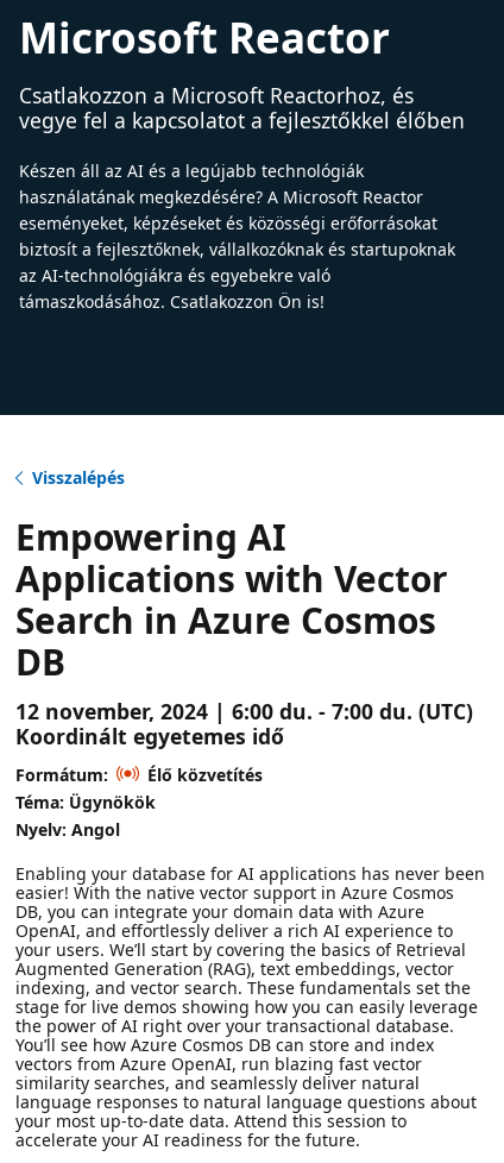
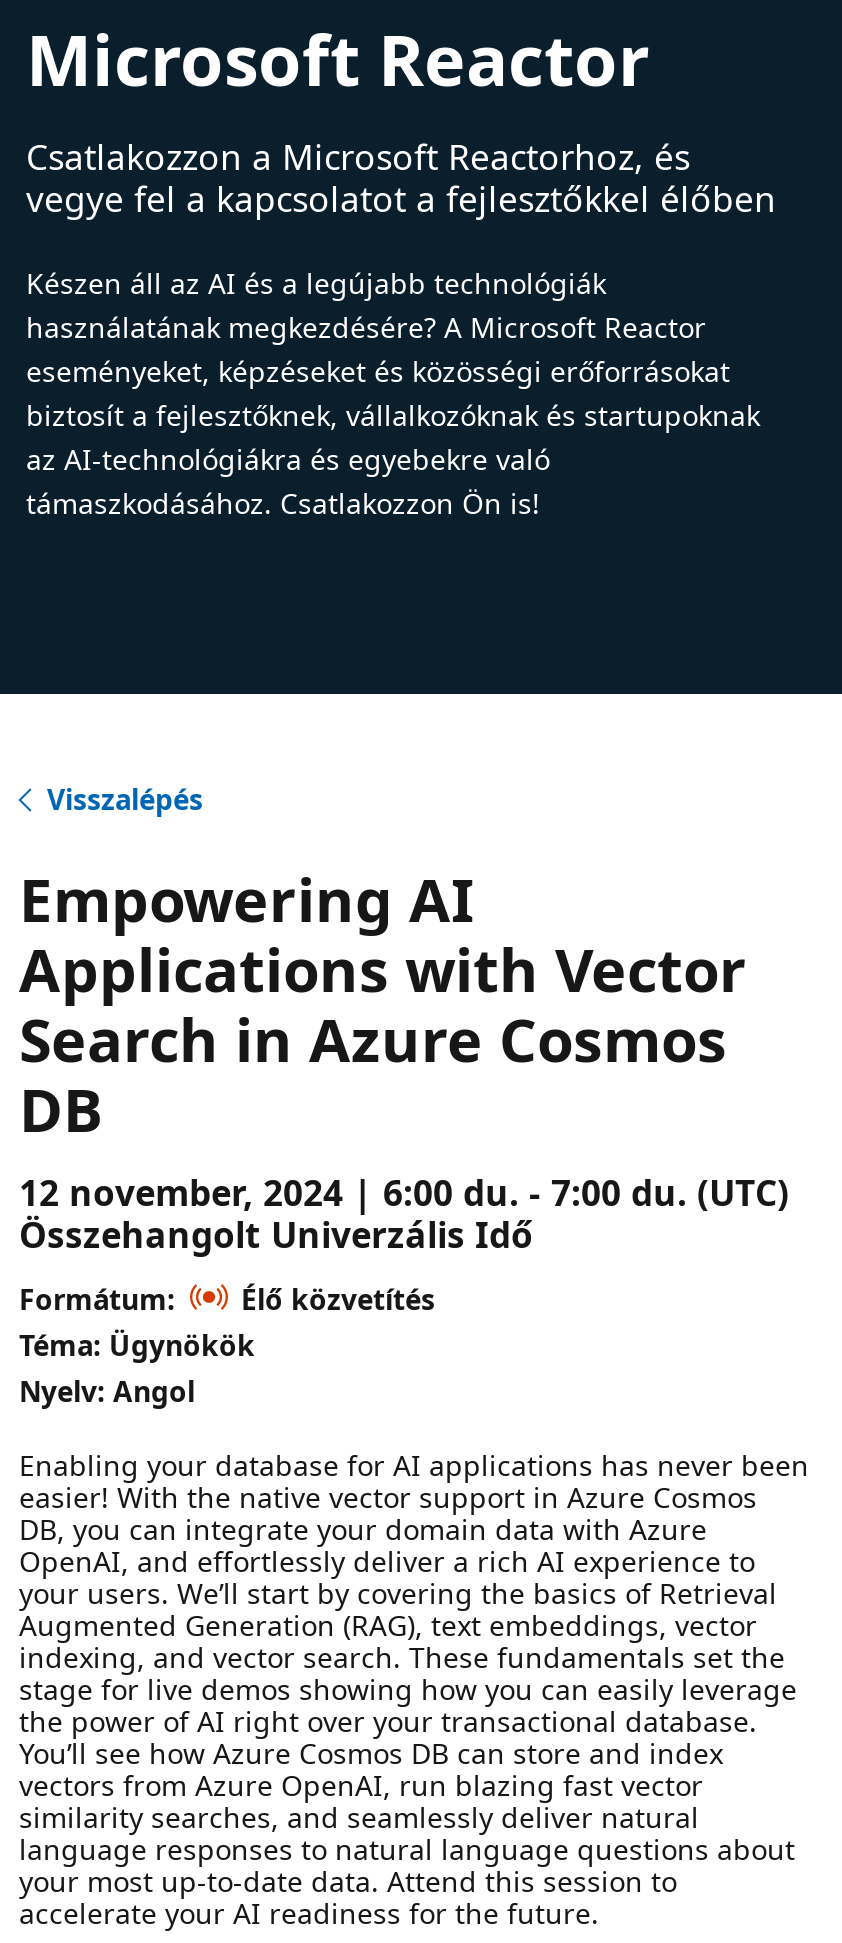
[15,722,283,750] Koordinált egyetemes idő -> [19,1210,533,1258] Összehangolt Univerzális Idő

